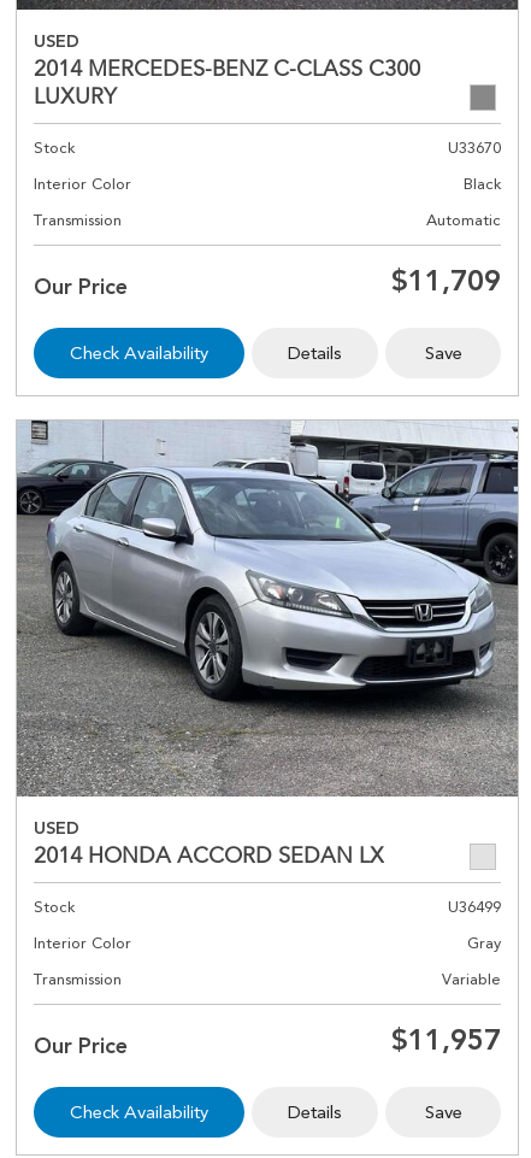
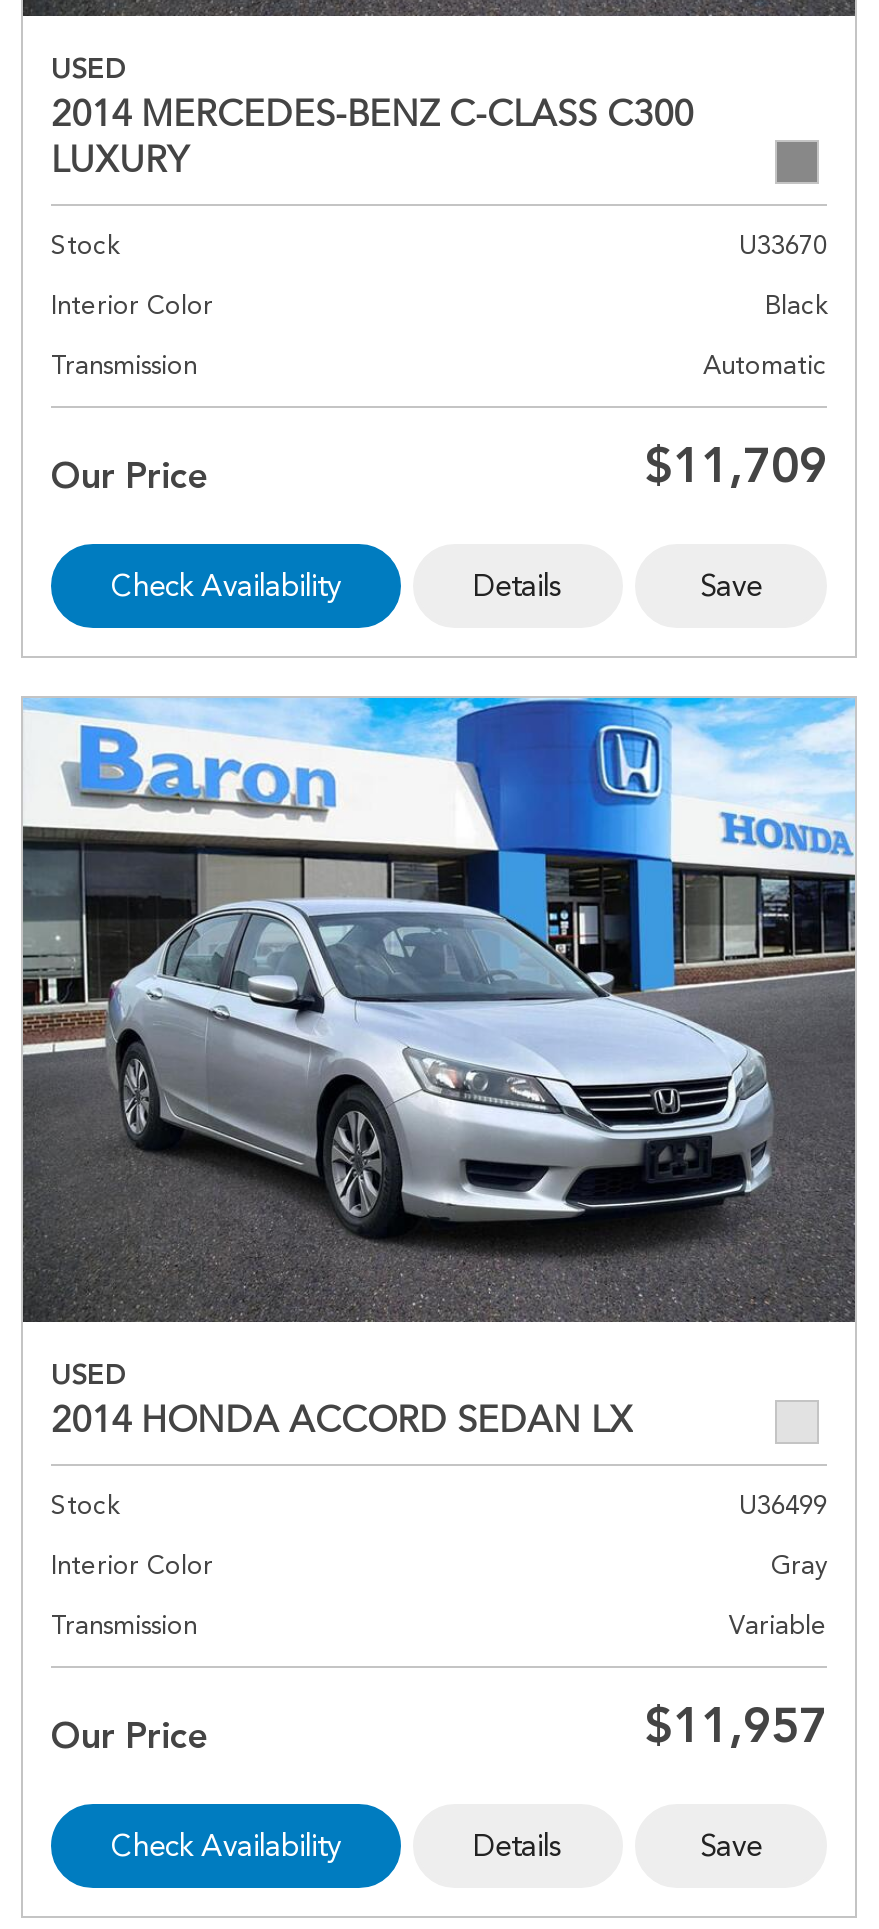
[16,419,519,797] [image] -> [21,696,857,1322] [image]

